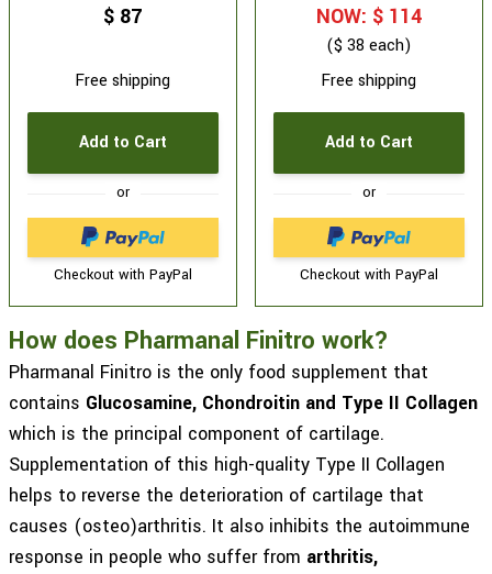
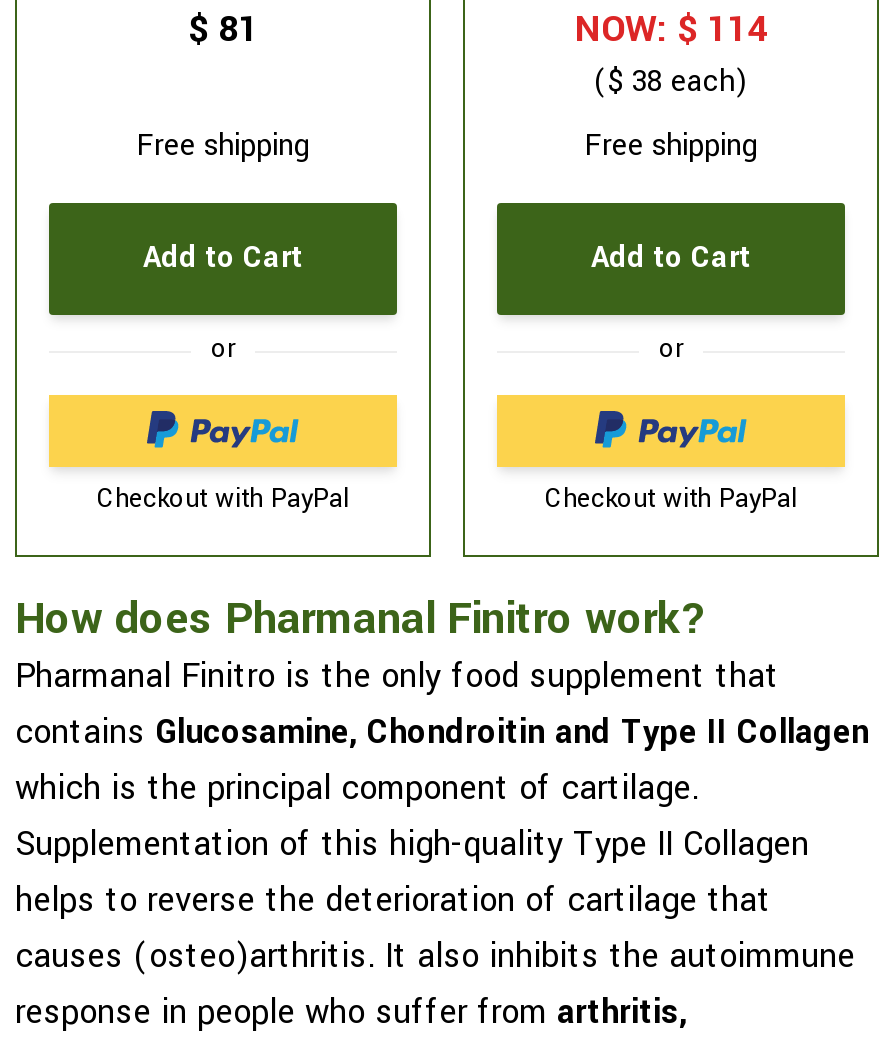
[104,2,142,31] $ 87 -> [188,4,258,56] $ 81

